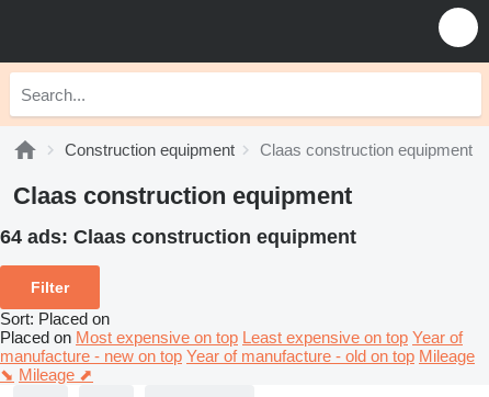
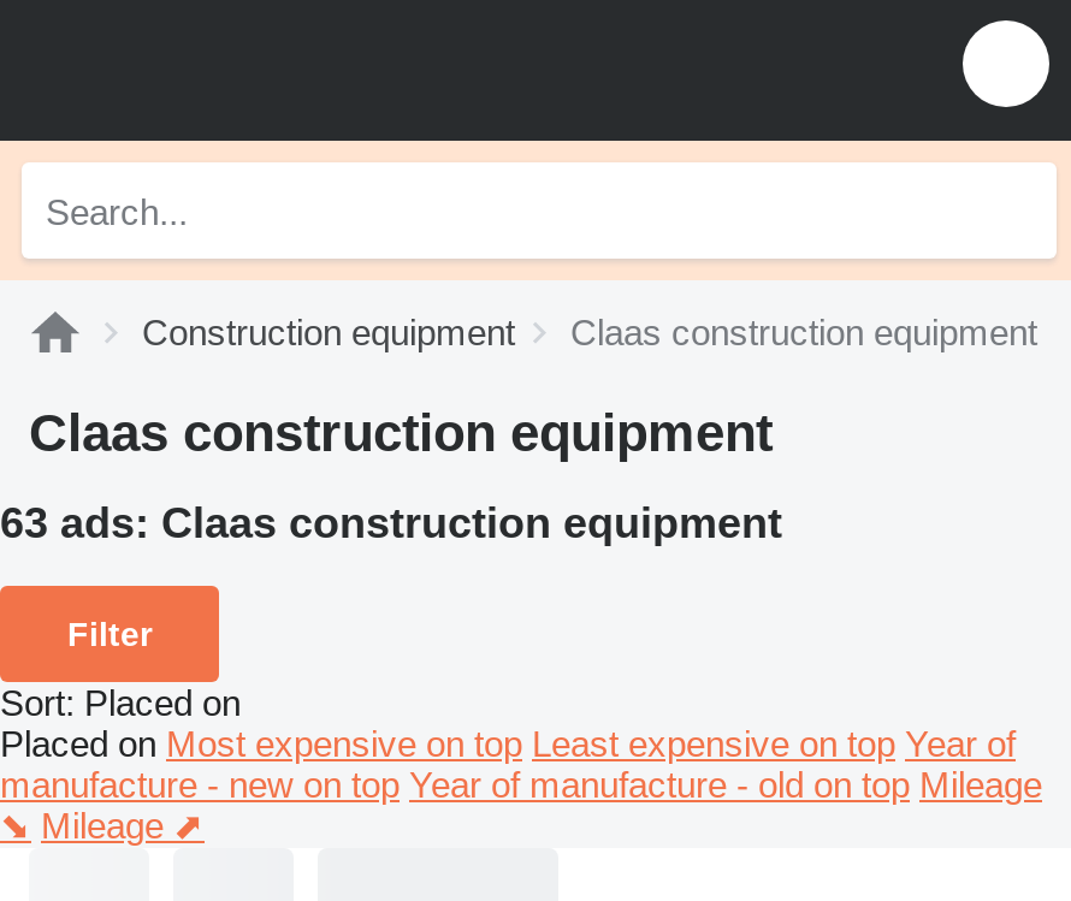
[0,226,356,248] 64 ads: Claas construction equipment -> [0,499,782,547] 63 ads: Claas construction equipment

